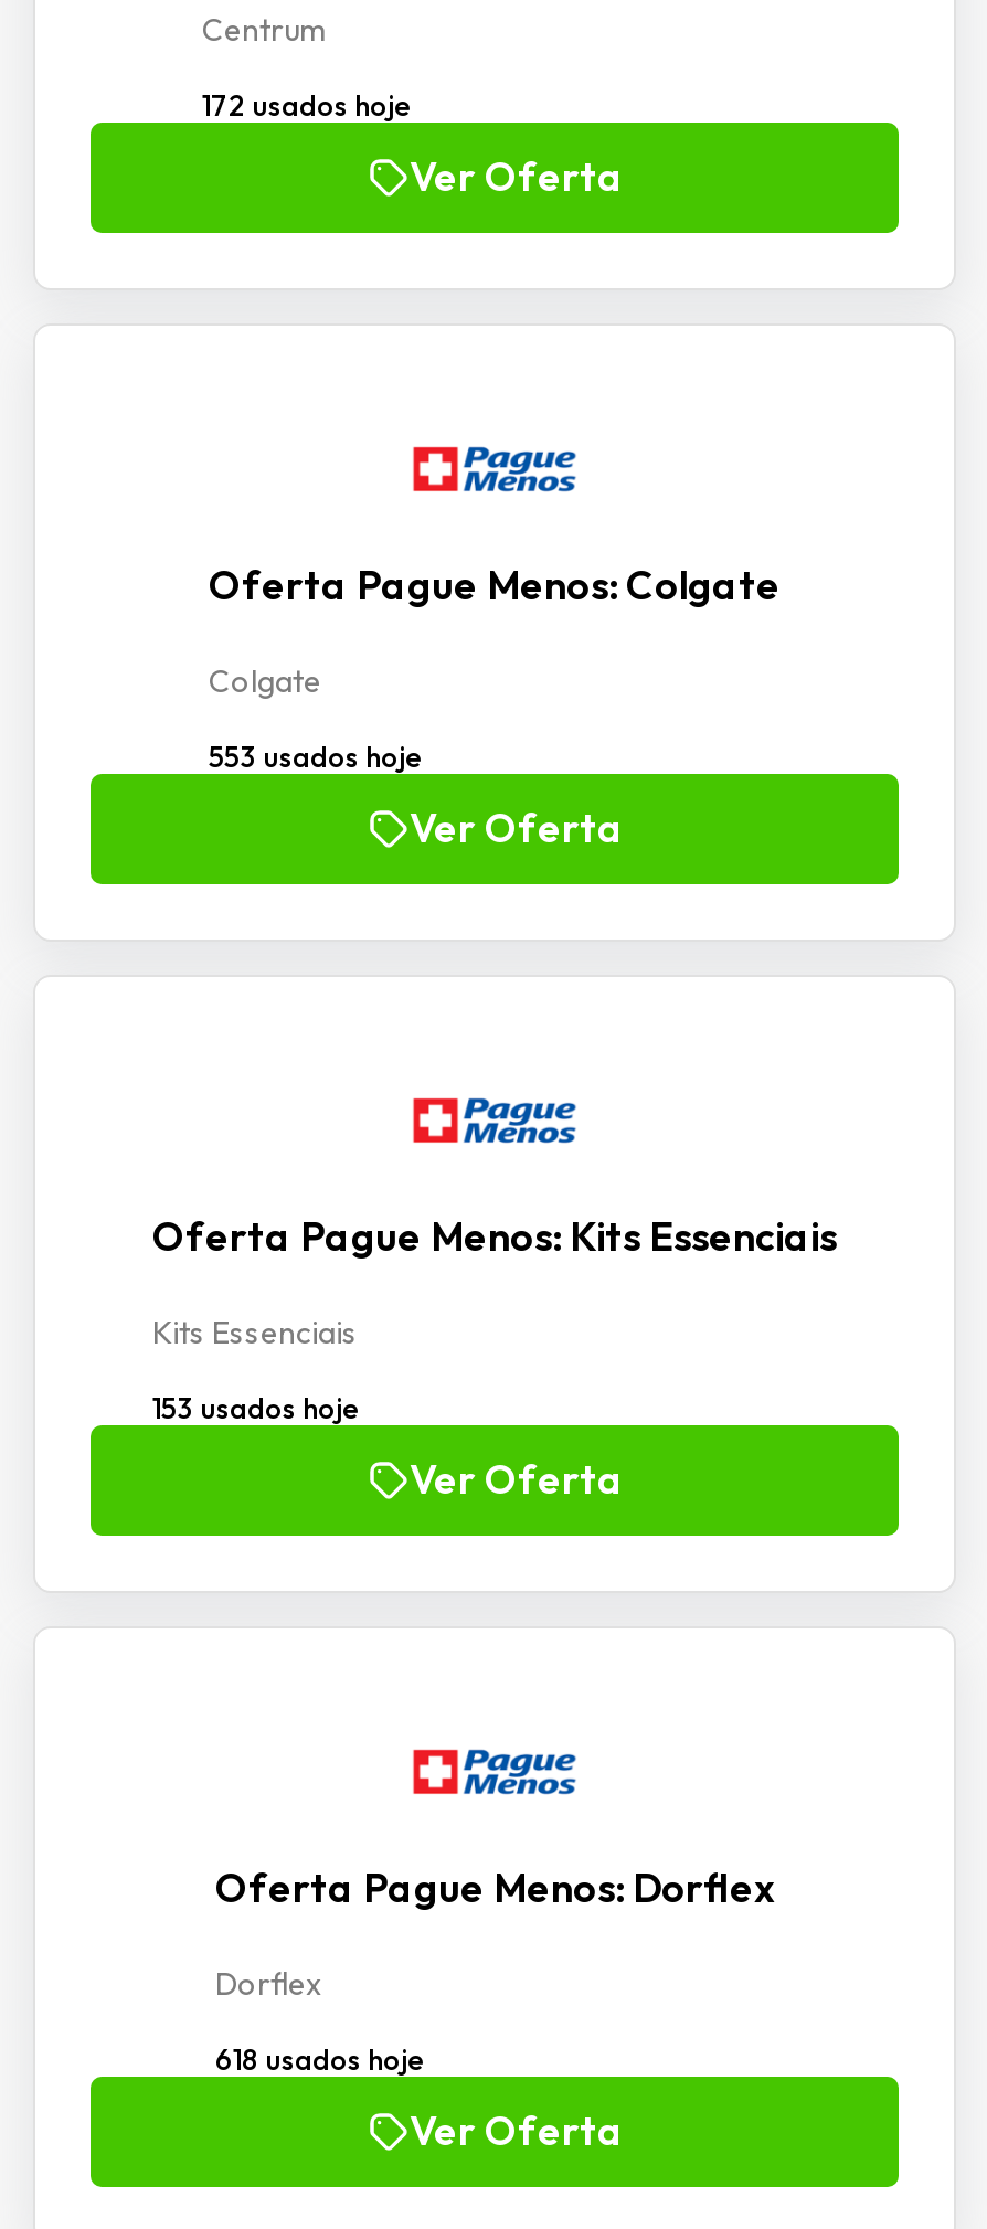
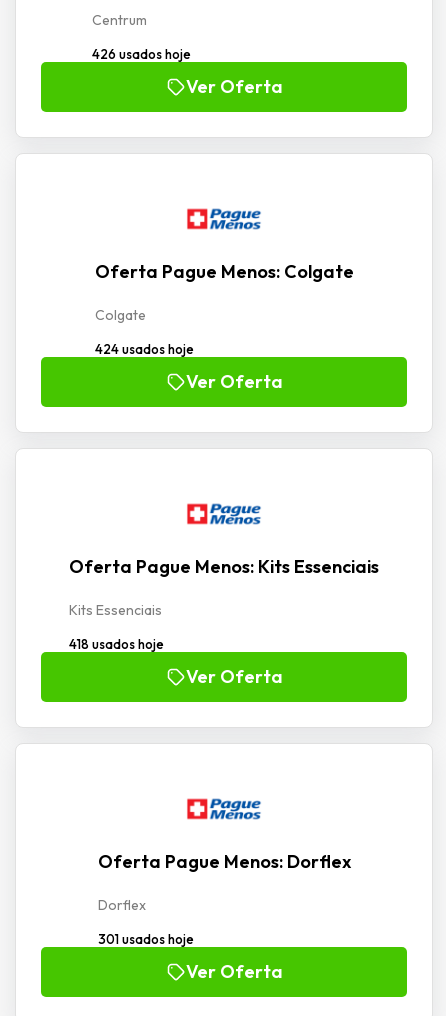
[202,87,412,123] 172 usados hoje -> [91,46,190,62] 426 usados hoje
[209,739,423,774] 553 usados hoje -> [94,341,193,357] 424 usados hoje
[152,1390,360,1425] 153 usados hoje -> [69,636,164,652] 418 usados hoje
[215,2041,425,2077] 618 usados hoje -> [97,931,193,947] 301 usados hoje

